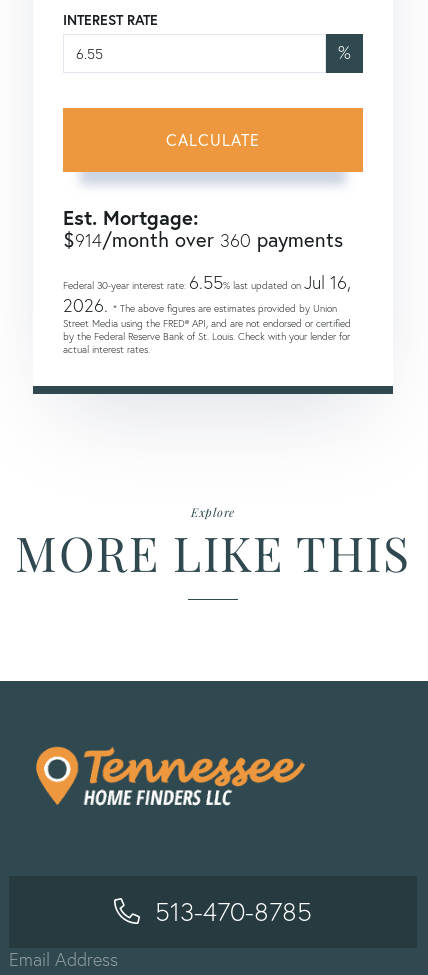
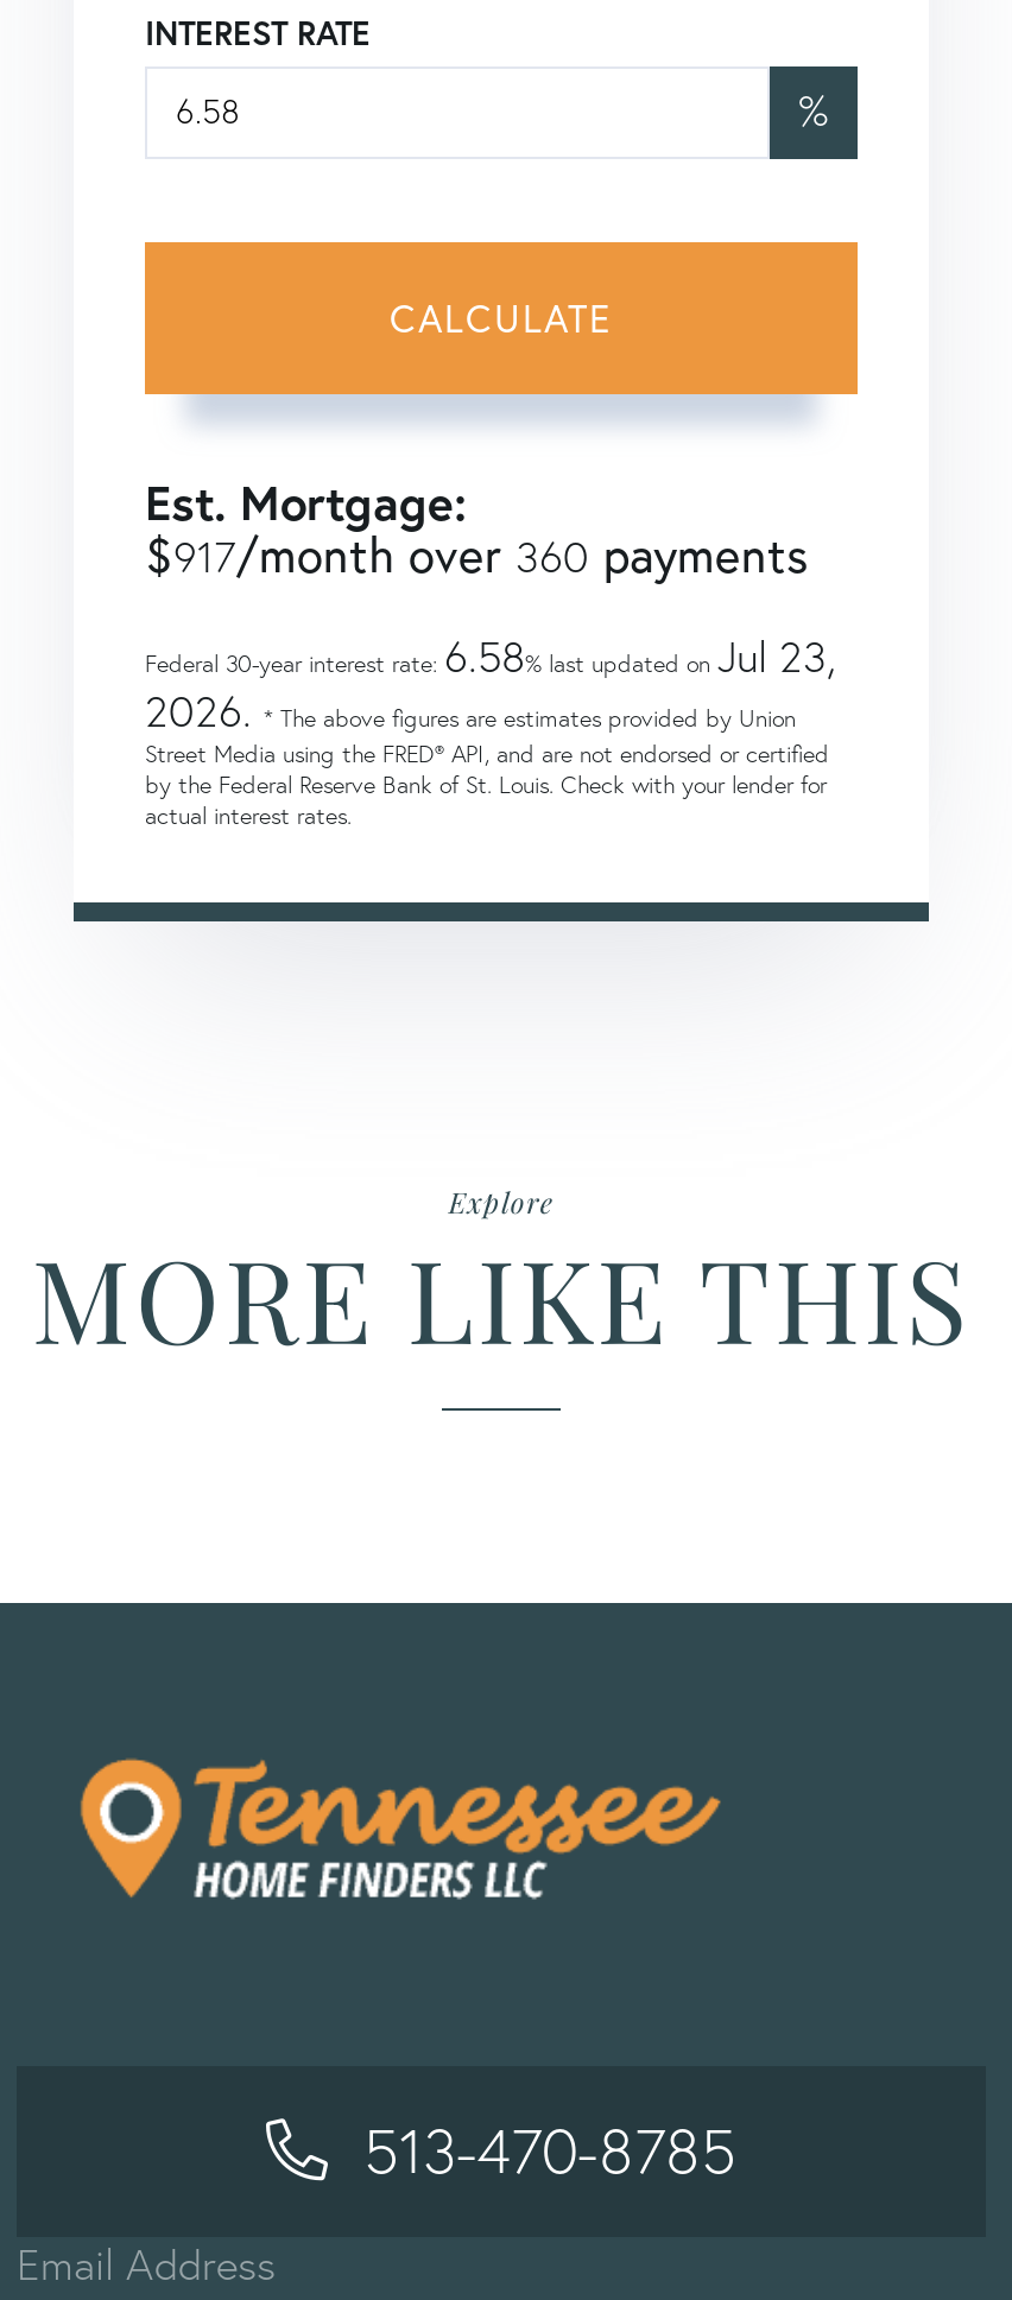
[63,226,343,253] $914/month over 360 payments -> [145,524,808,583] $917/month over 360 payments
[63,271,351,294] Federal 30-year interest rate: 6.55% last updated on Jul 16, -> [145,628,836,683] Federal 30-year interest rate: 6.58% last updated on Jul 23,

